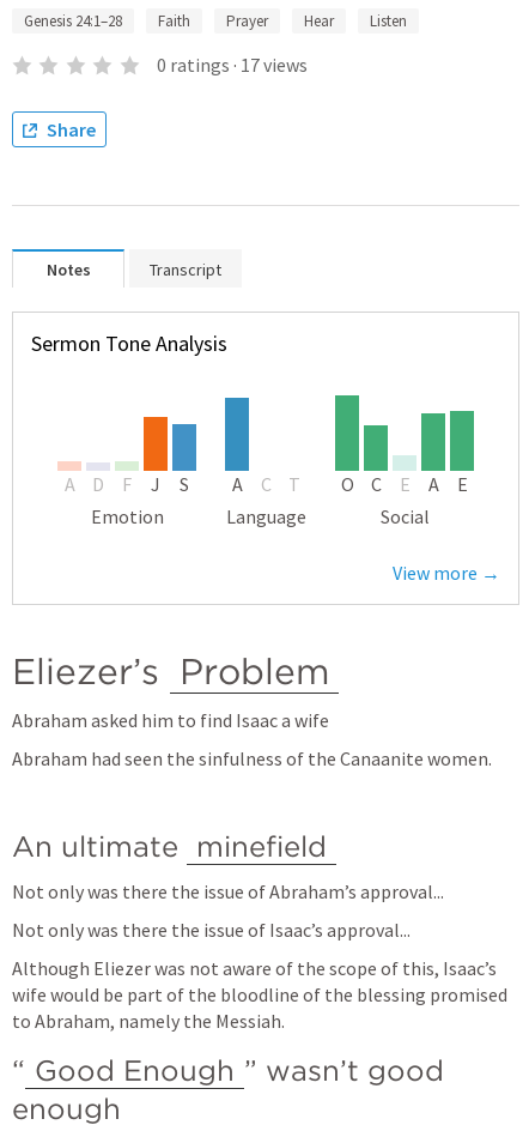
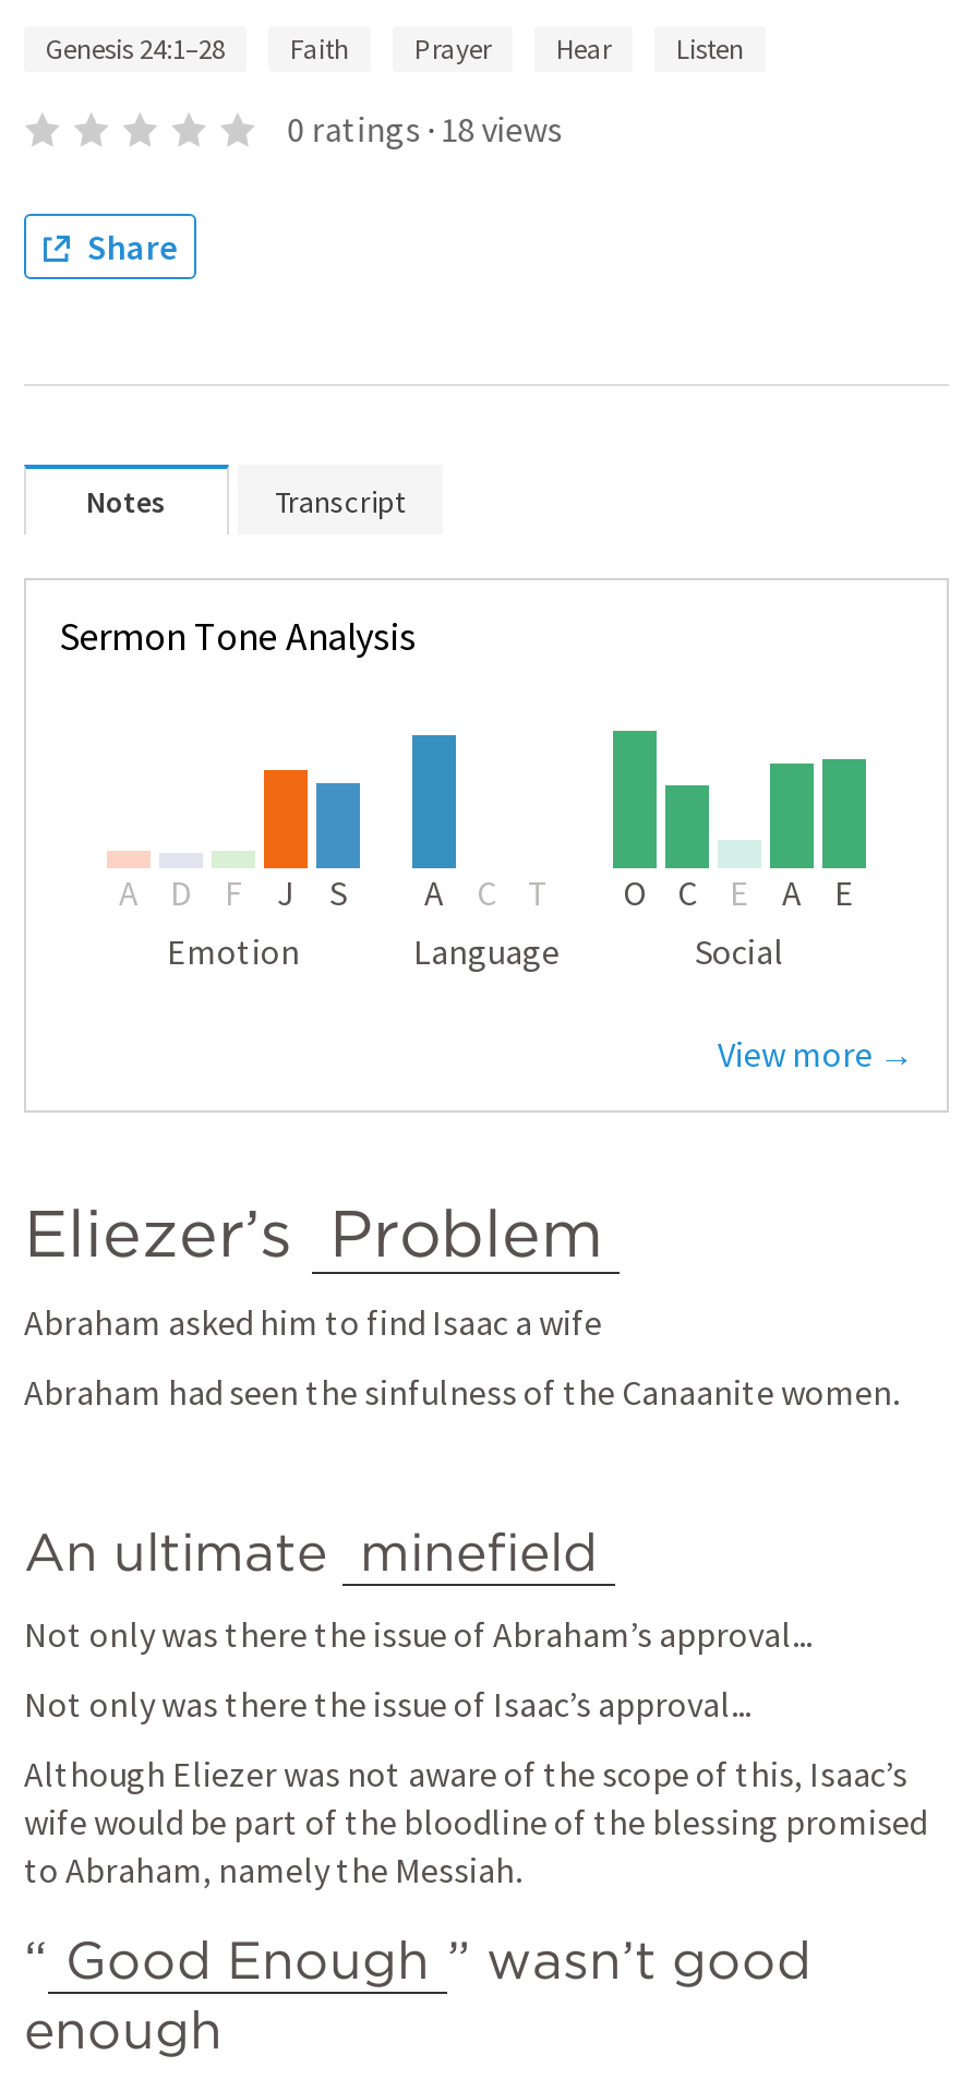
[156,53,307,77] 0 ratings · 17 views -> [287,107,562,151] 0 ratings · 18 views

